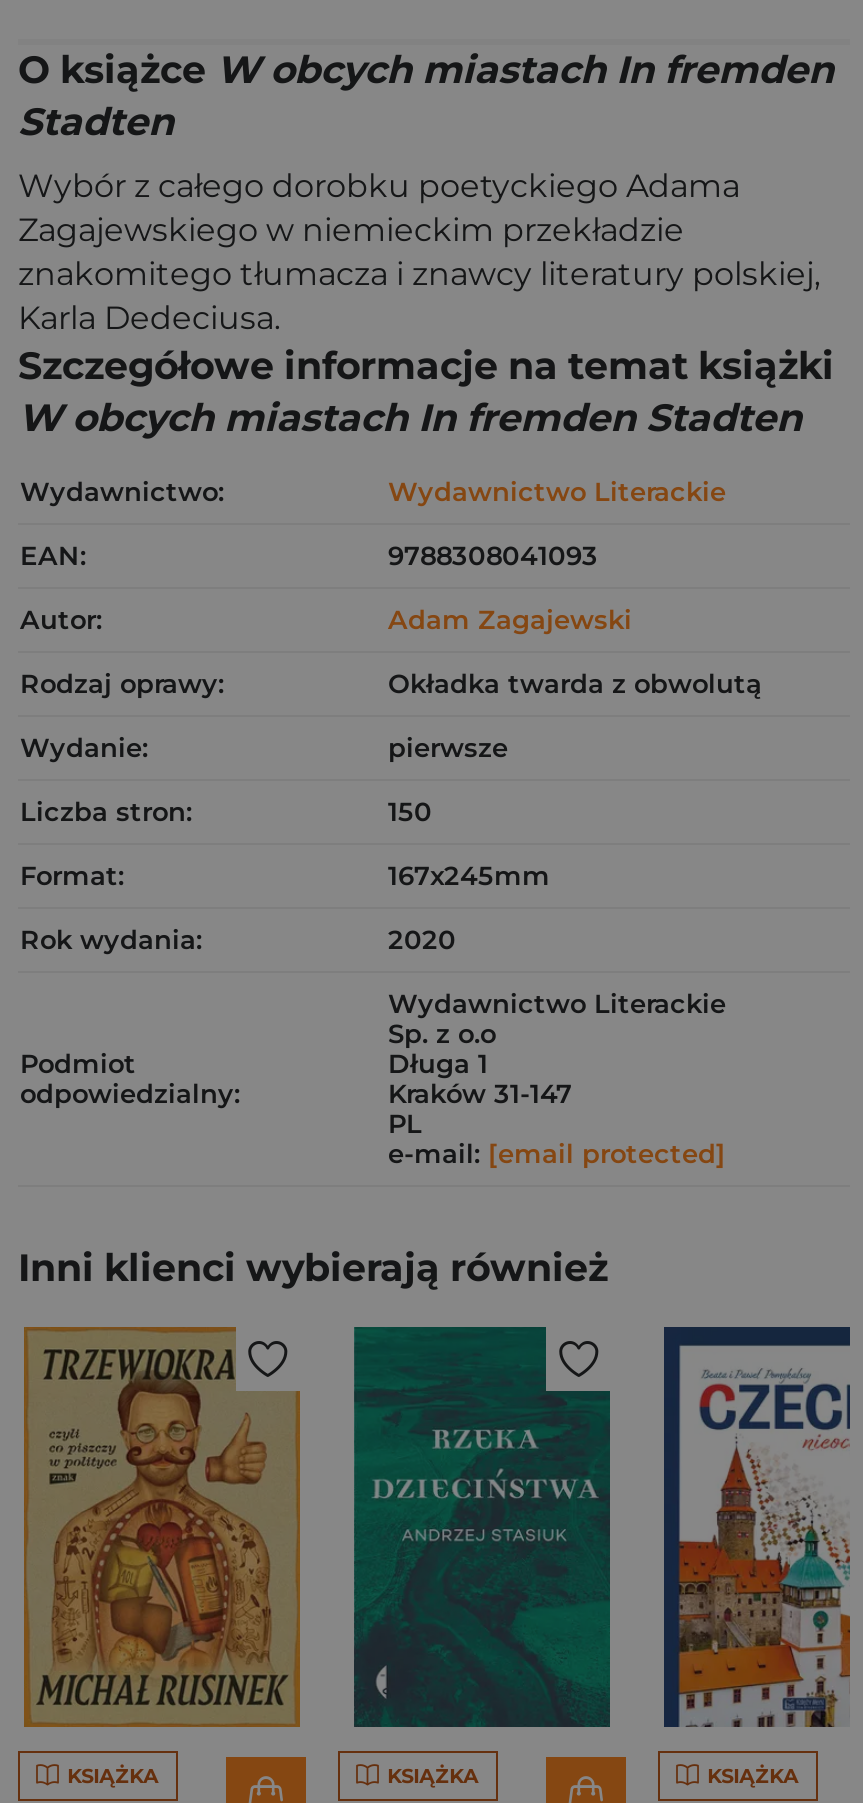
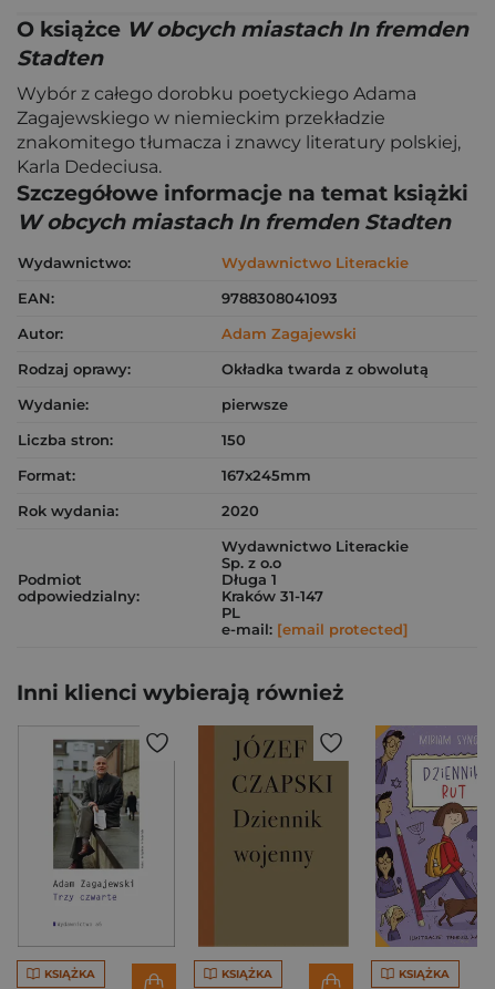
[22,1325,302,1729] [image] -> [19,725,175,947] [image]
[346,1325,618,1729] [image] -> [197,724,350,948] [image]
[662,1325,852,1729] [image] -> [374,724,478,948] [image]

